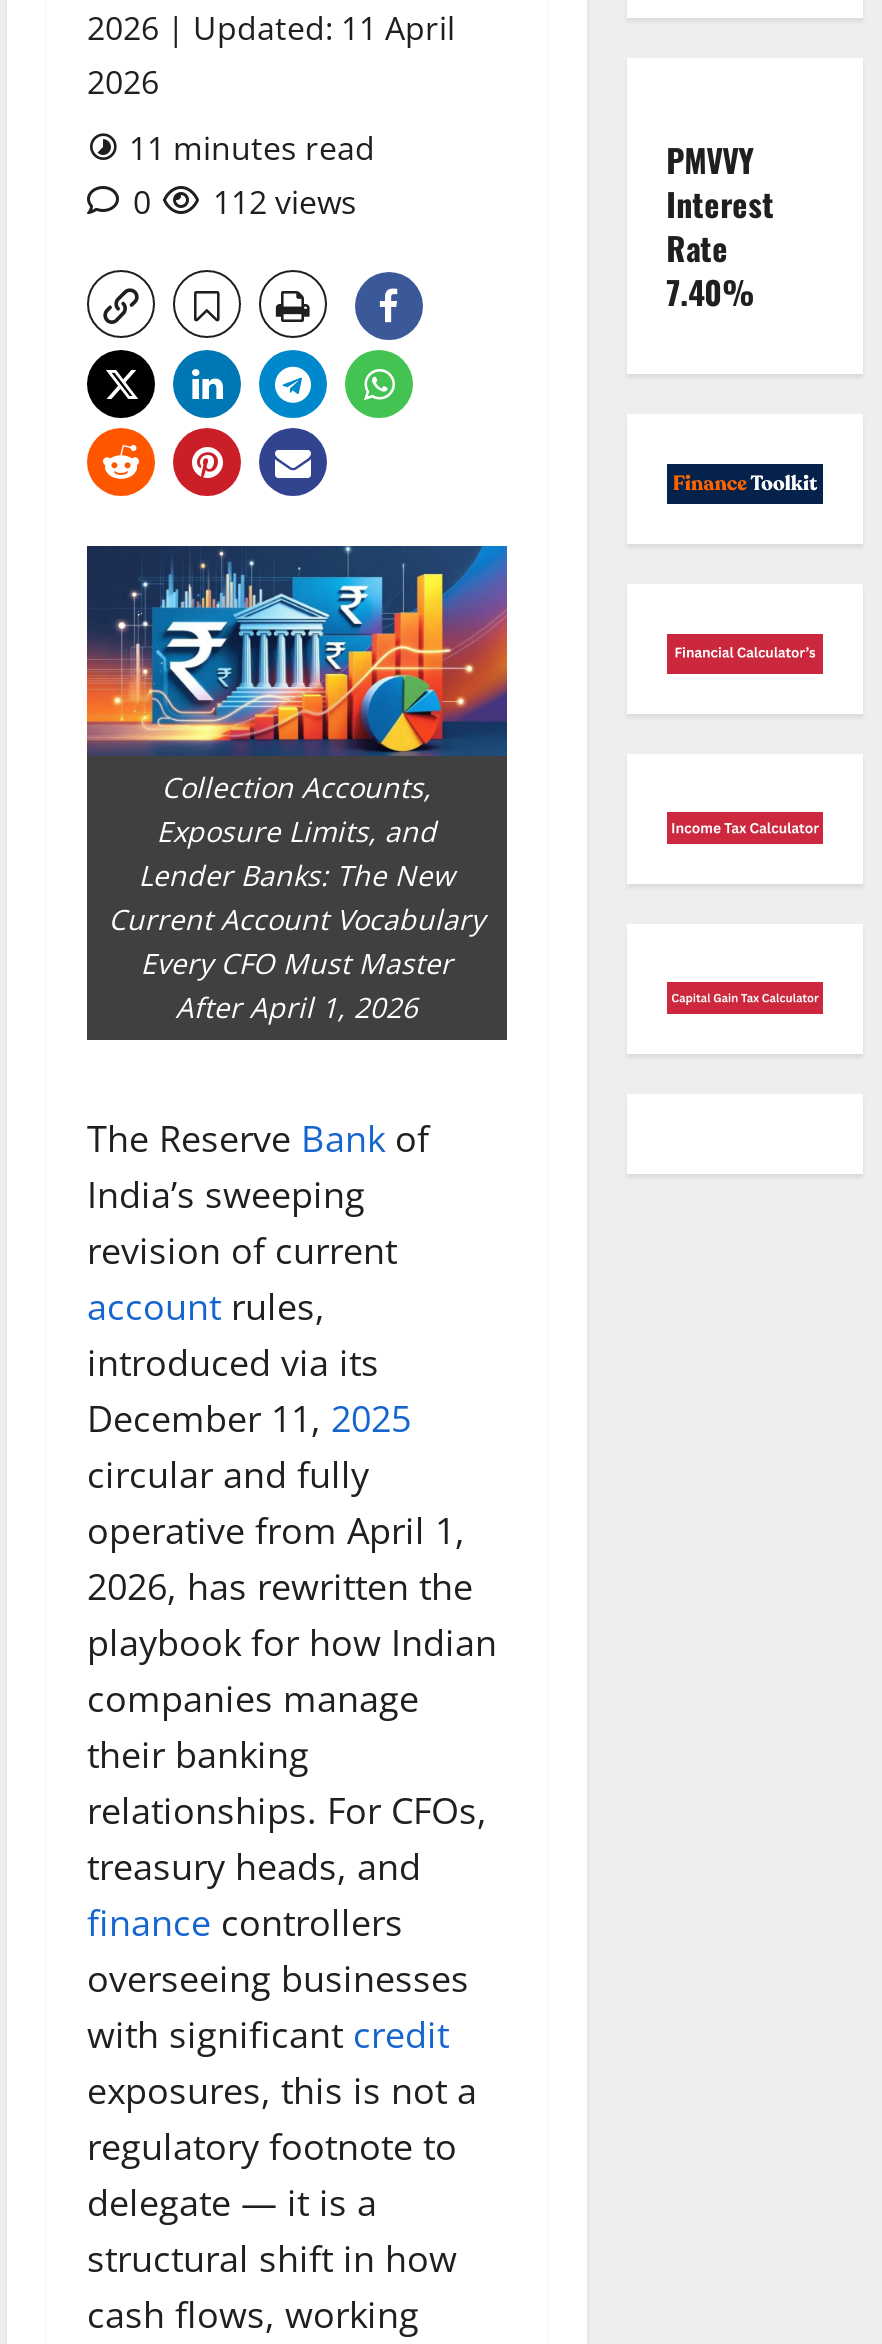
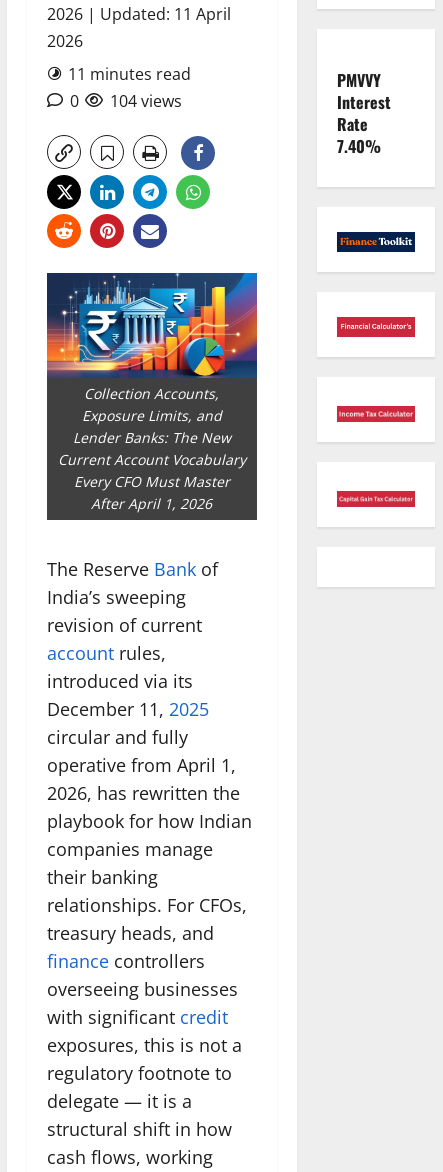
[133,180,357,224] 0 112 views -> [70,90,182,112] 0 104 views

